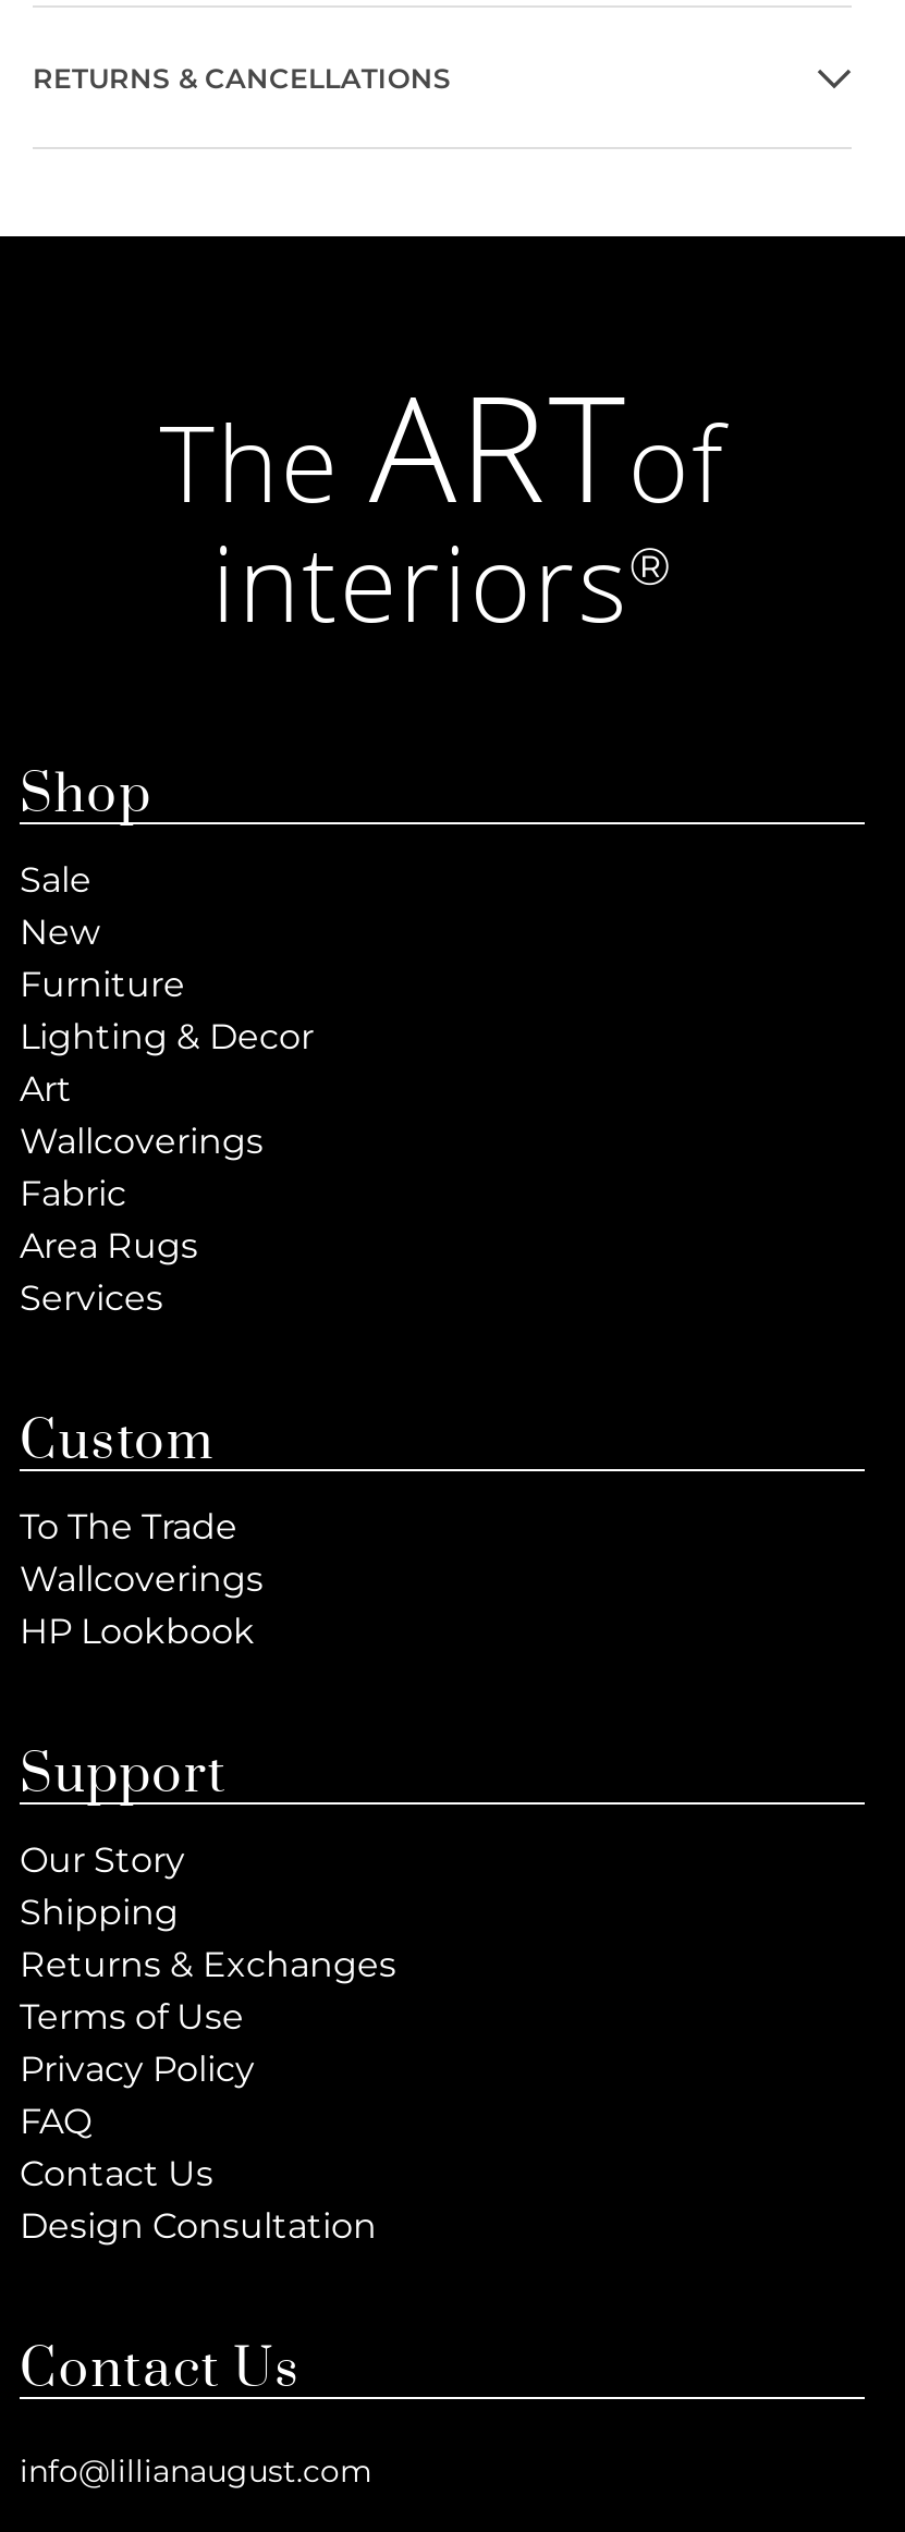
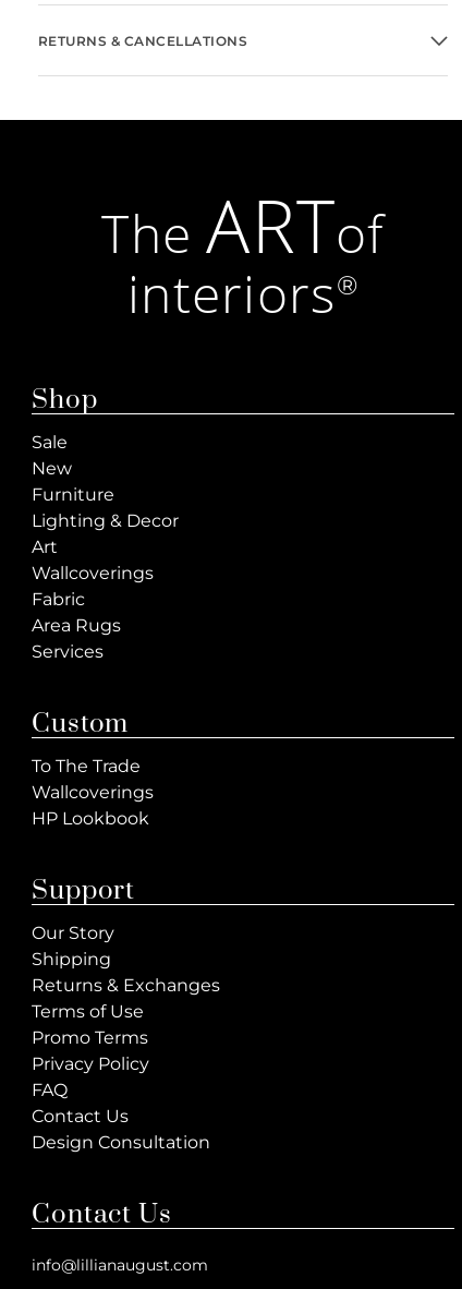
none -> [32,1028,148,1049] Promo Terms

